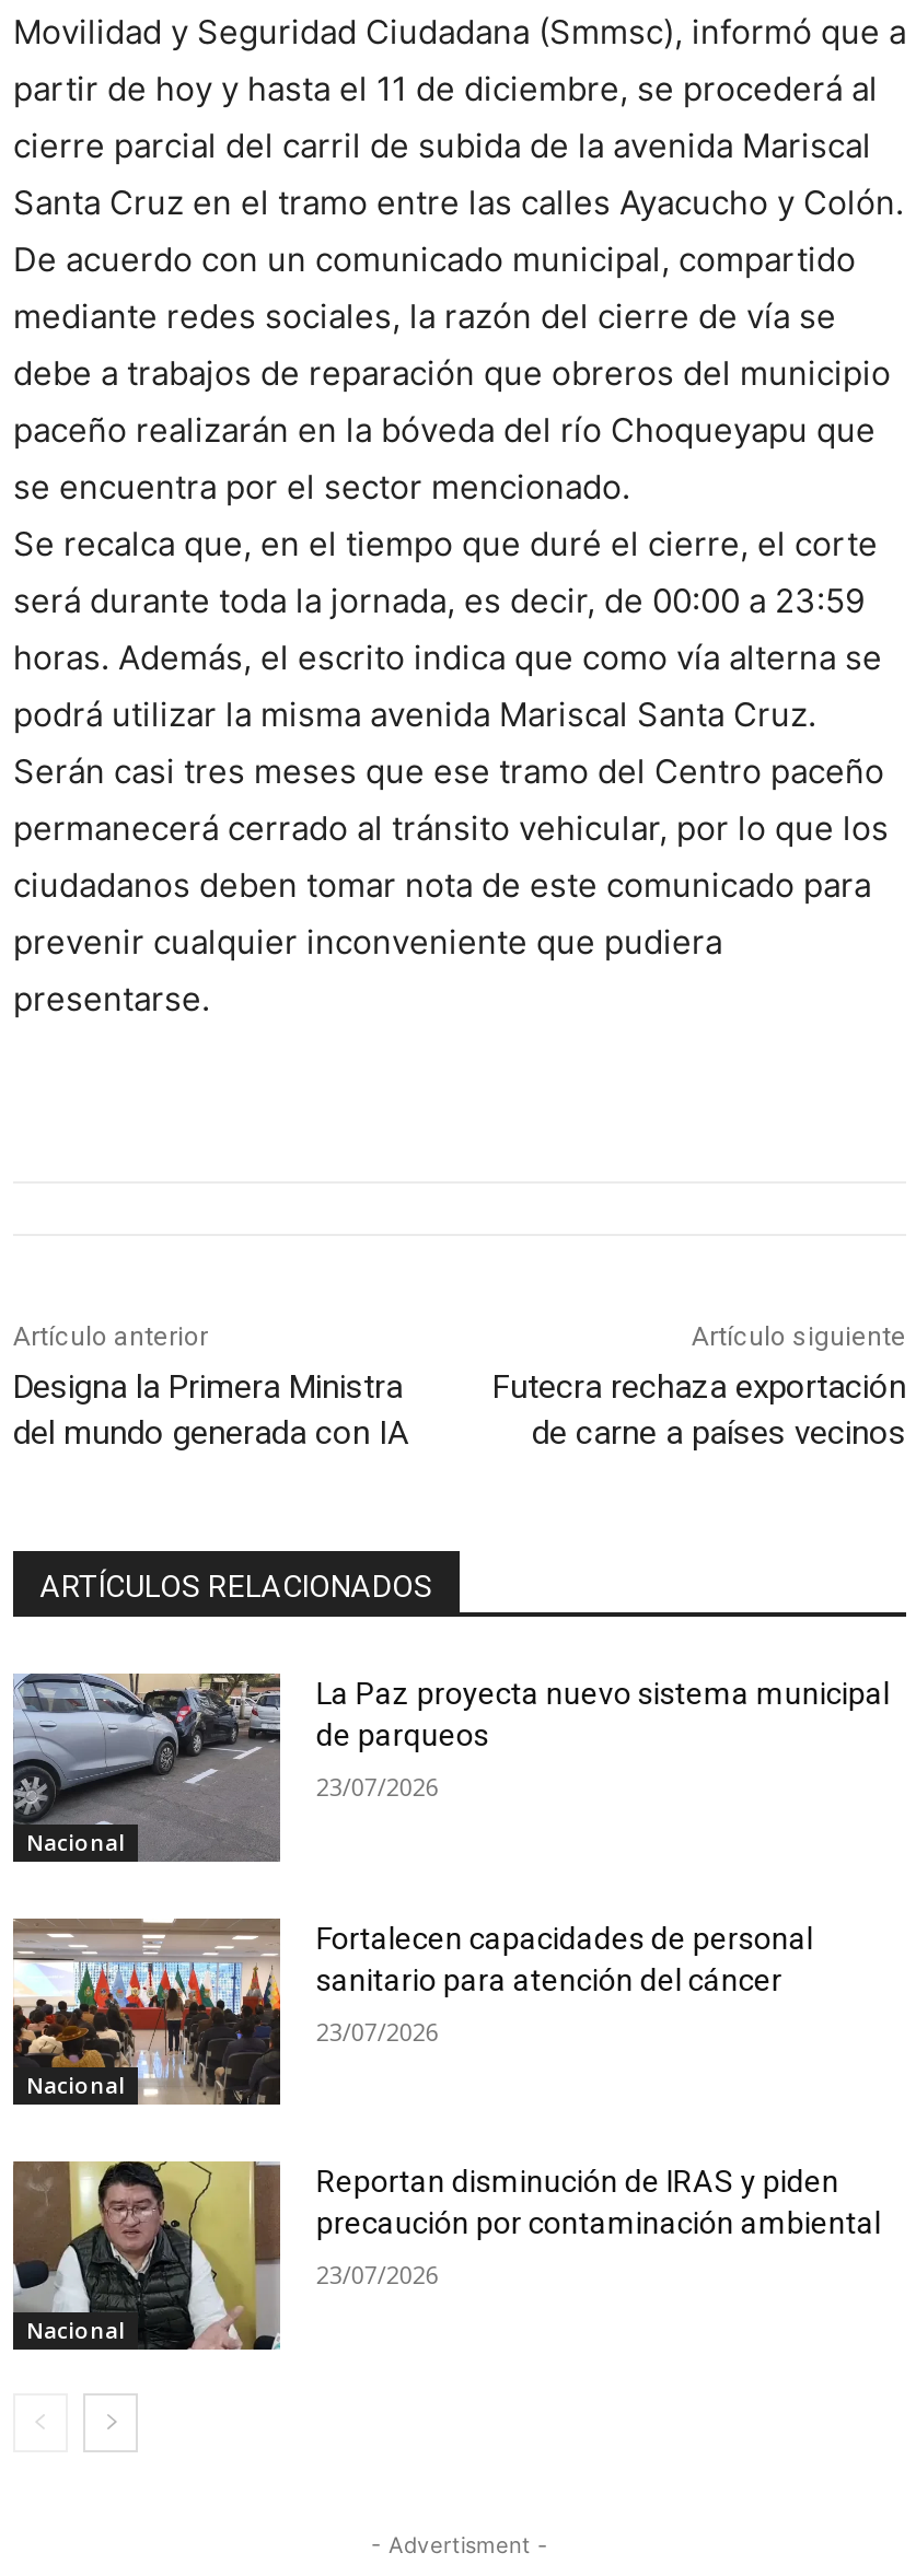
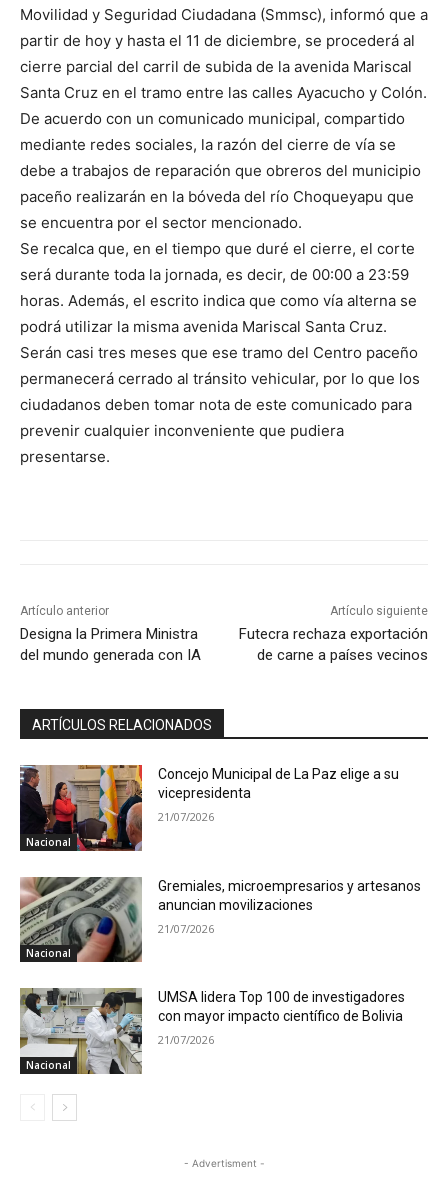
[11,1671,890,1862] [image] | La Paz proyecta nuevo sistema municipal | de parqueos -> [20,764,399,851] [image] | Concejo Municipal de La Paz elige a su | vicepresidenta
[316,1770,439,1803] 23/07/2026 -> [158,809,214,824] 21/07/2026
[13,1919,813,2107] [image] | Fortalecen capacidades de personal | sanitario para atención del cáncer -> [19,876,421,963] [image] | Gremiales, microempresarios y artesanos | anuncian movilizaciones
[316,2014,439,2047] 23/07/2026 -> [158,921,214,936] 21/07/2026
[13,2161,881,2352] [image] | Reportan disminución de IRAS y piden | precaución por contaminación ambiental -> [19,987,405,1075] [image] | UMSA lidera Top 100 de investigadores | con mayor impacto científico de Bolivia
[316,2259,439,2291] 23/07/2026 -> [158,1032,214,1047] 21/07/2026

